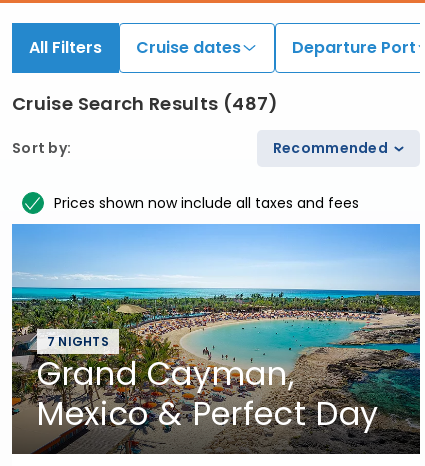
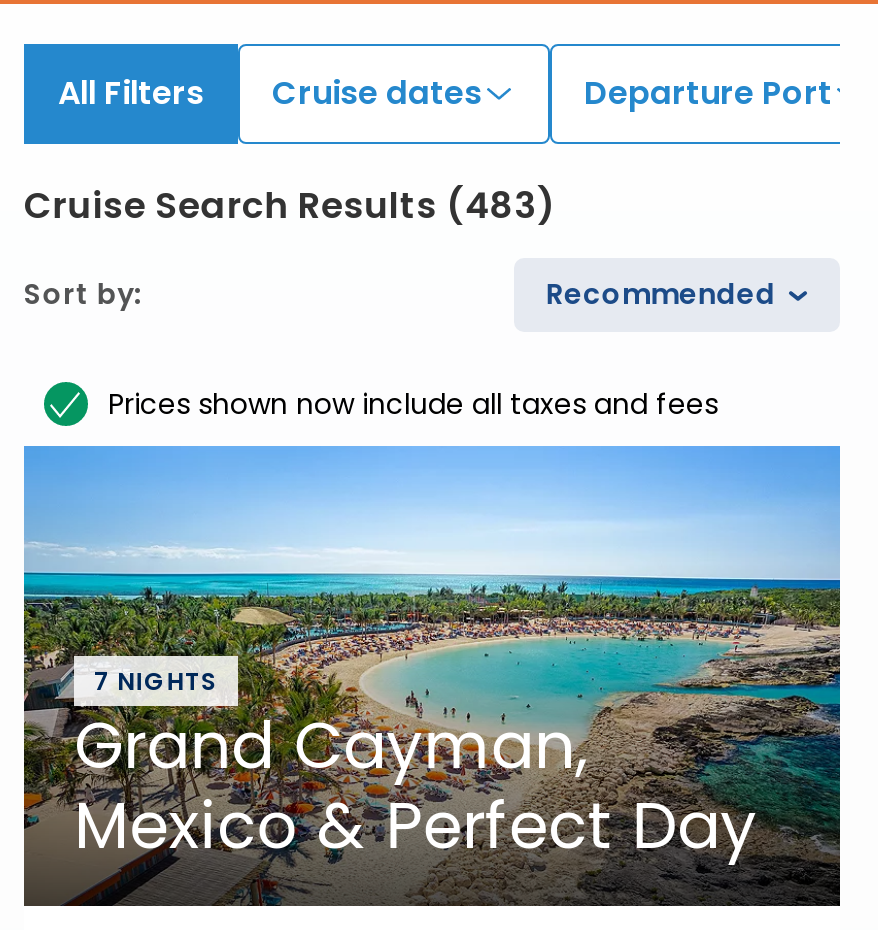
[12,91,279,116] Cruise Search Results (487) -> [24,181,558,231] Cruise Search Results (483)

